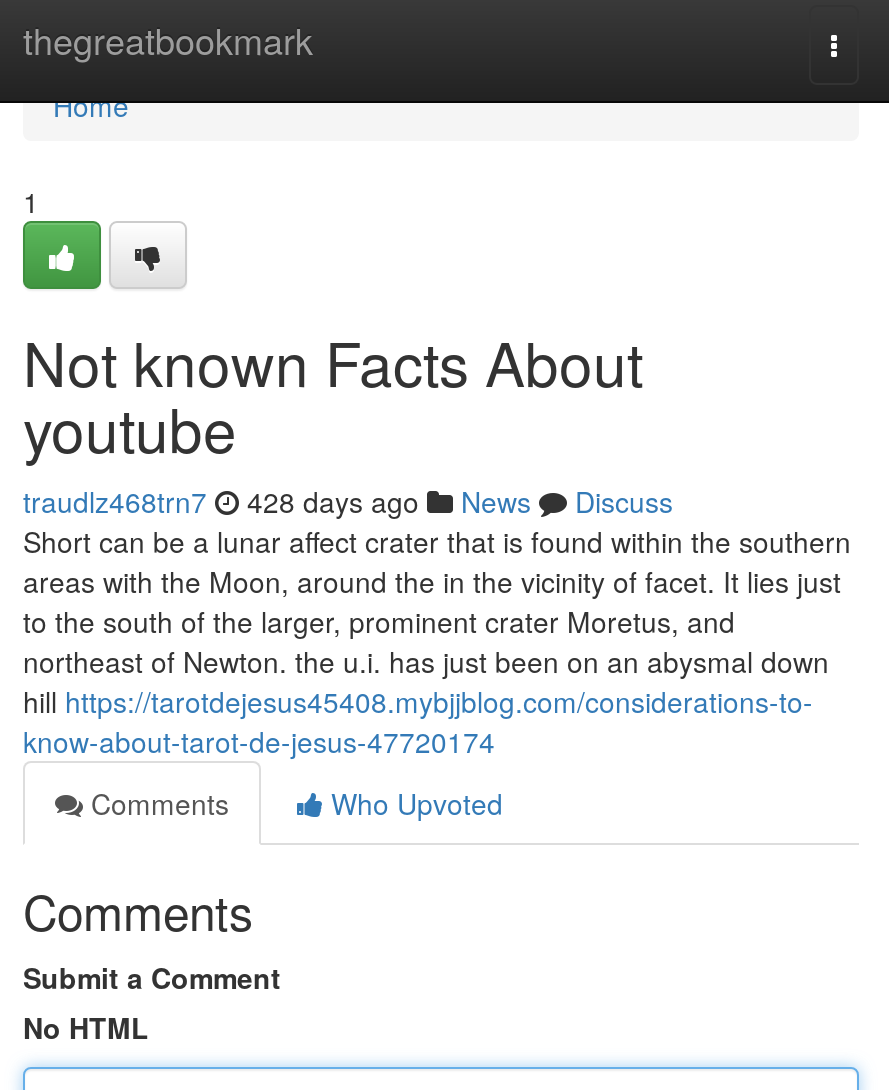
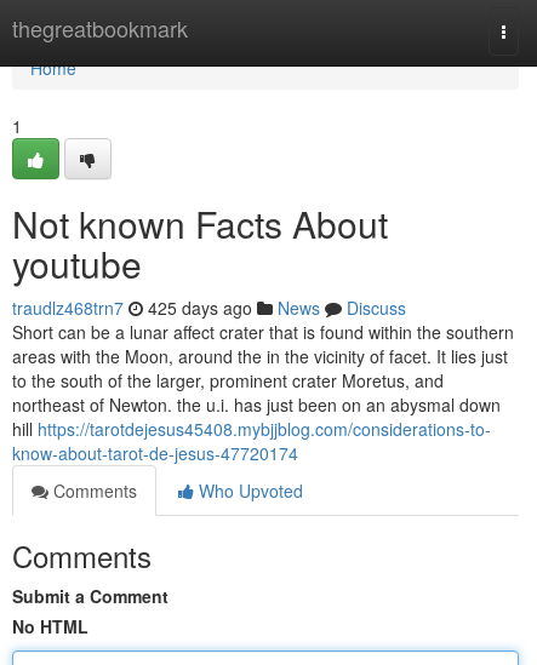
[23,481,673,521] traudlz468trn7 428 days ago News Discuss -> [12,296,406,320] traudlz468trn7 425 days ago News Discuss

